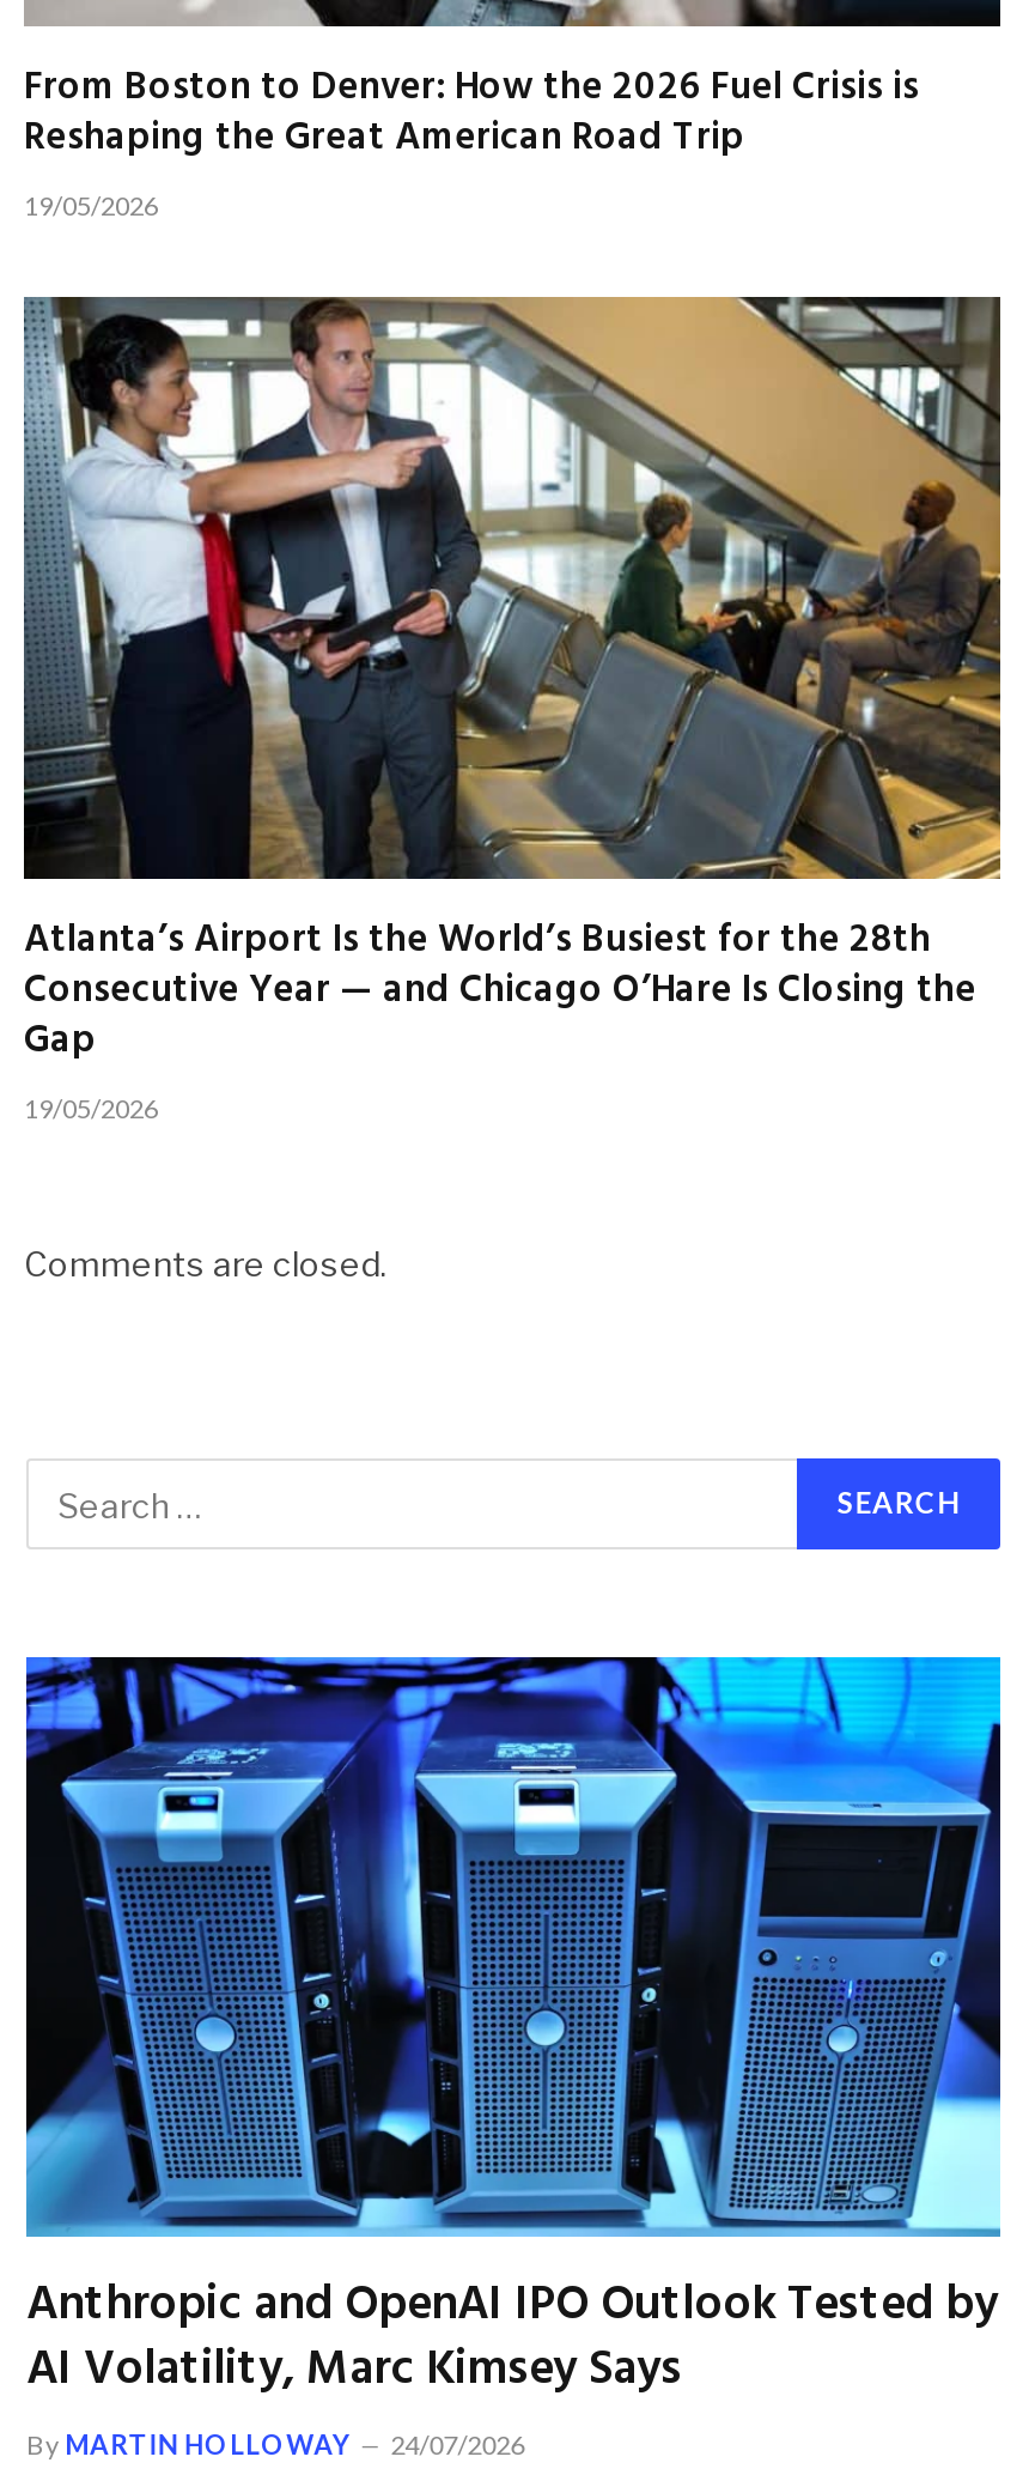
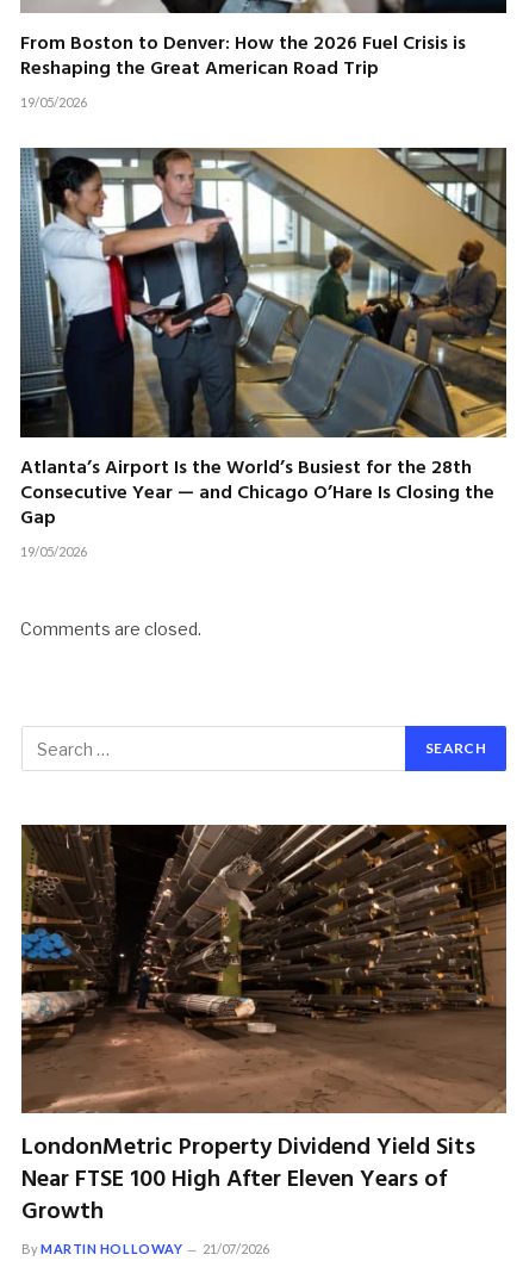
[24,1655,1003,2410] [image] | Anthropic and OpenAI IPO Outlook Tested by | AI Volatility, Marc Kimsey Says -> [20,824,508,1232] [image] | LondonMetric Property Dividend Yield Sits | Near FTSE 100 High After Eleven Years of | Growth
[26,2430,525,2461] By MARTIN HOLLOWAY 24/07/2026 -> [21,1241,269,1257] By MARTIN HOLLOWAY 21/07/2026

